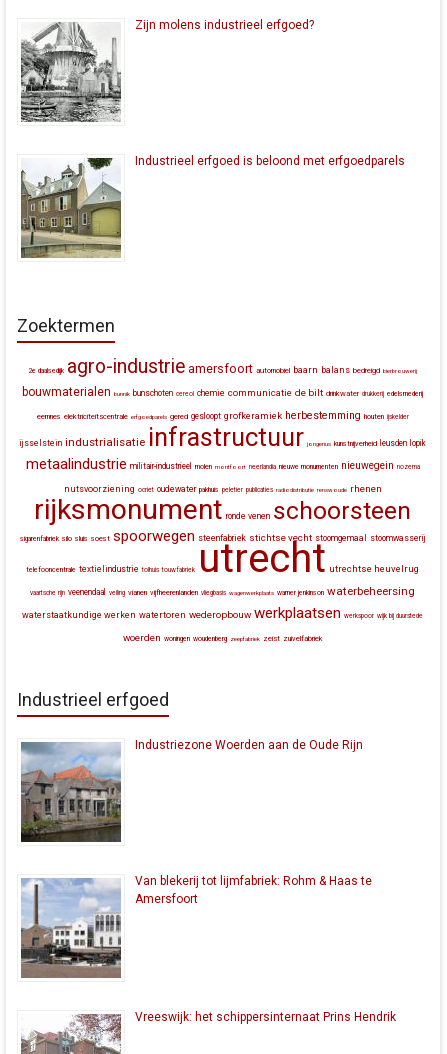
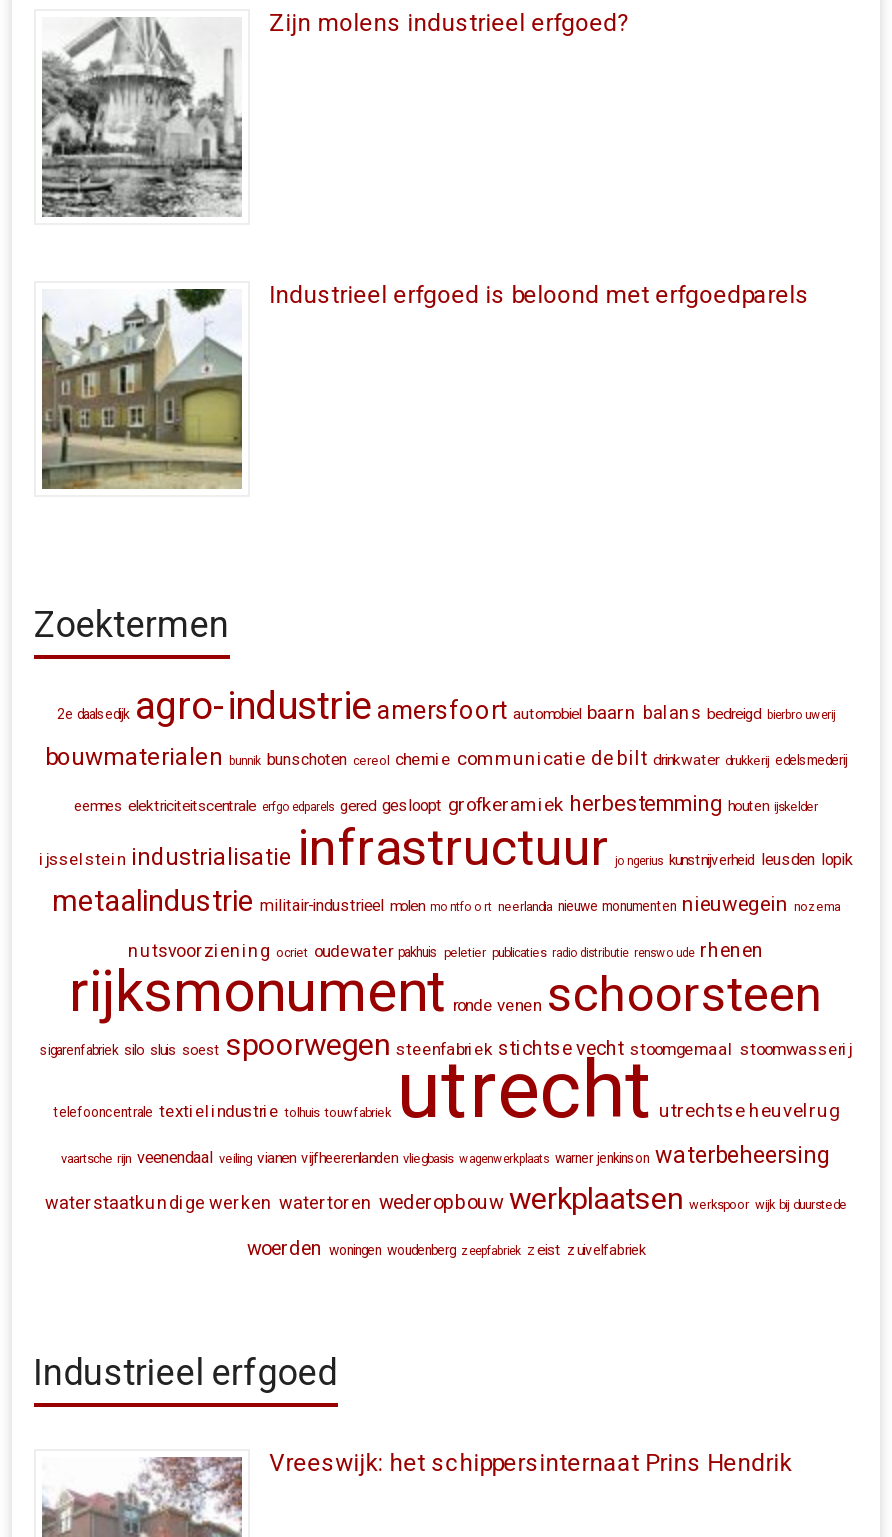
[20,738,363,843] [image] | Industriezone Woerden aan de Oude Rijn -> none
[20,874,372,979] [image] | Van blekerij tot lijmfabriek: Rohm & Haas te | Amersfoort -> none

